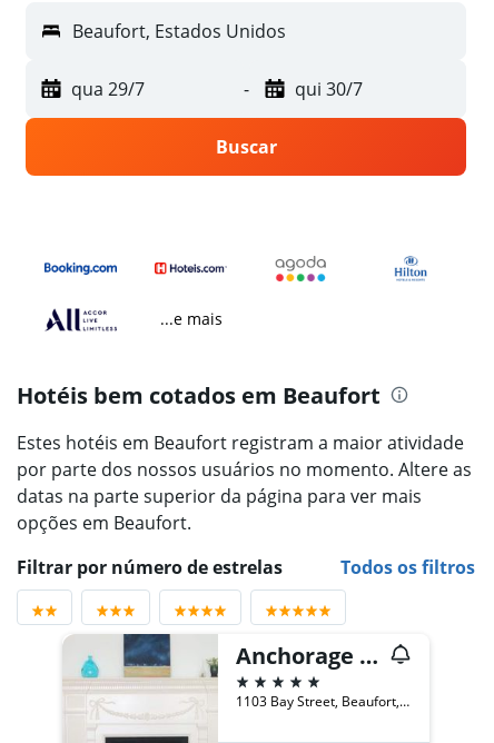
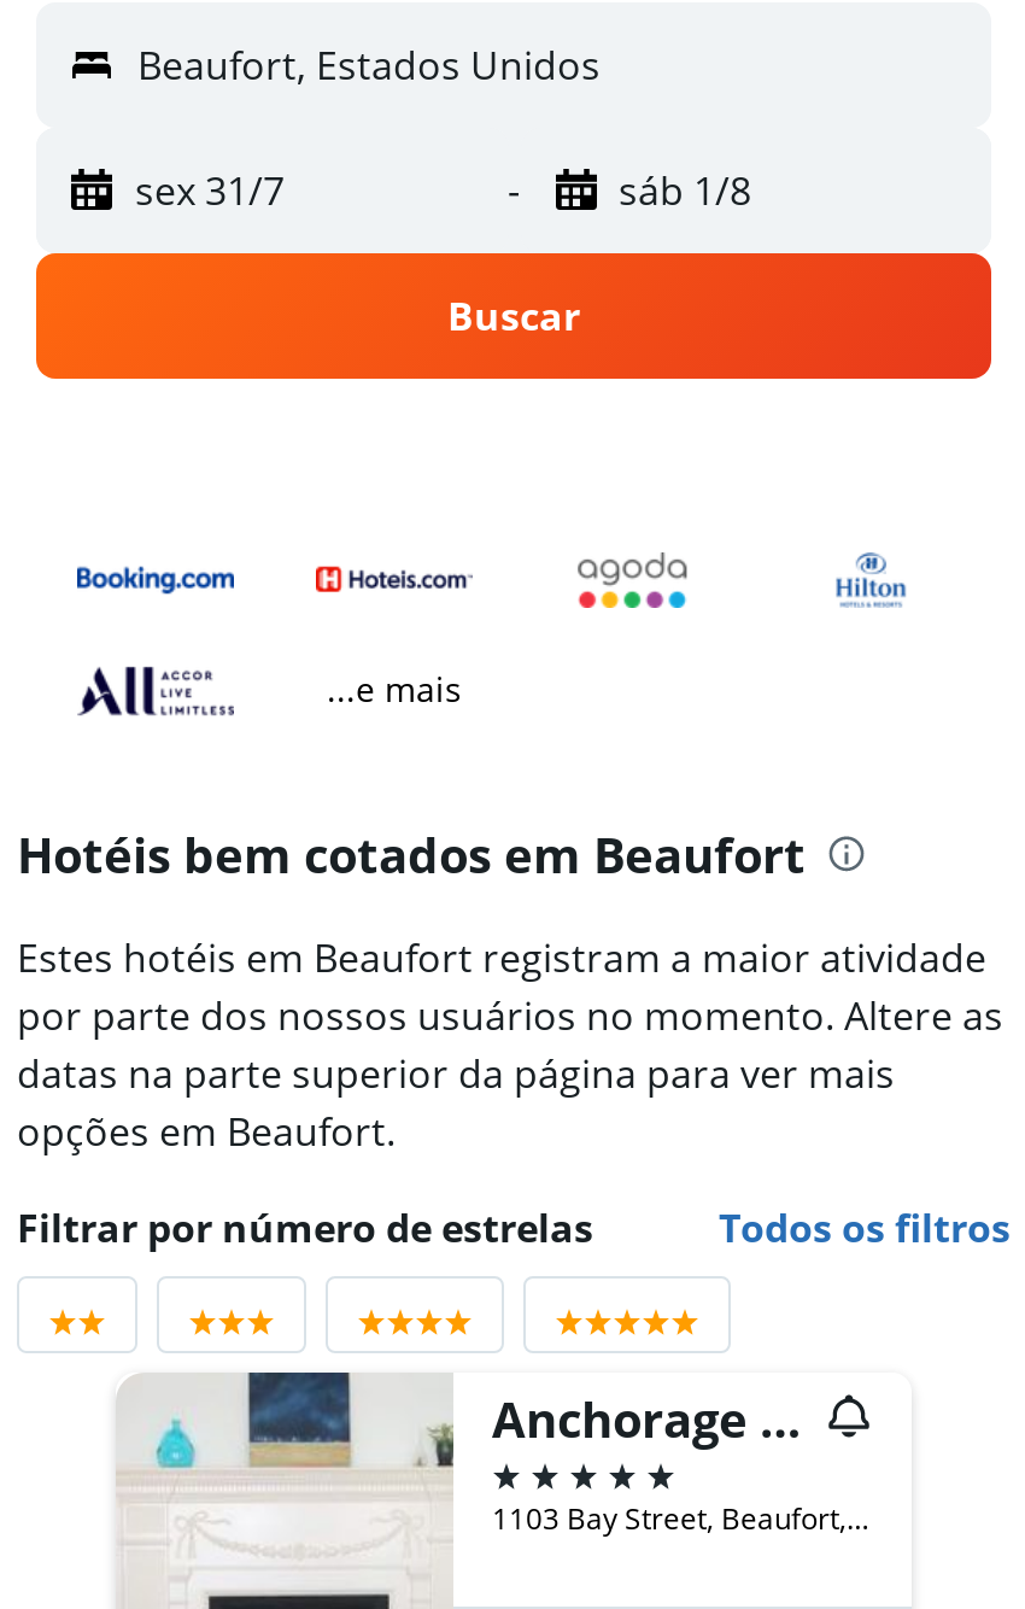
[71,77,145,101] qua 29/7 -> [135,165,285,218] sex 31/7
[294,77,362,101] qui 30/7 -> [619,165,751,218] sáb 1/8

